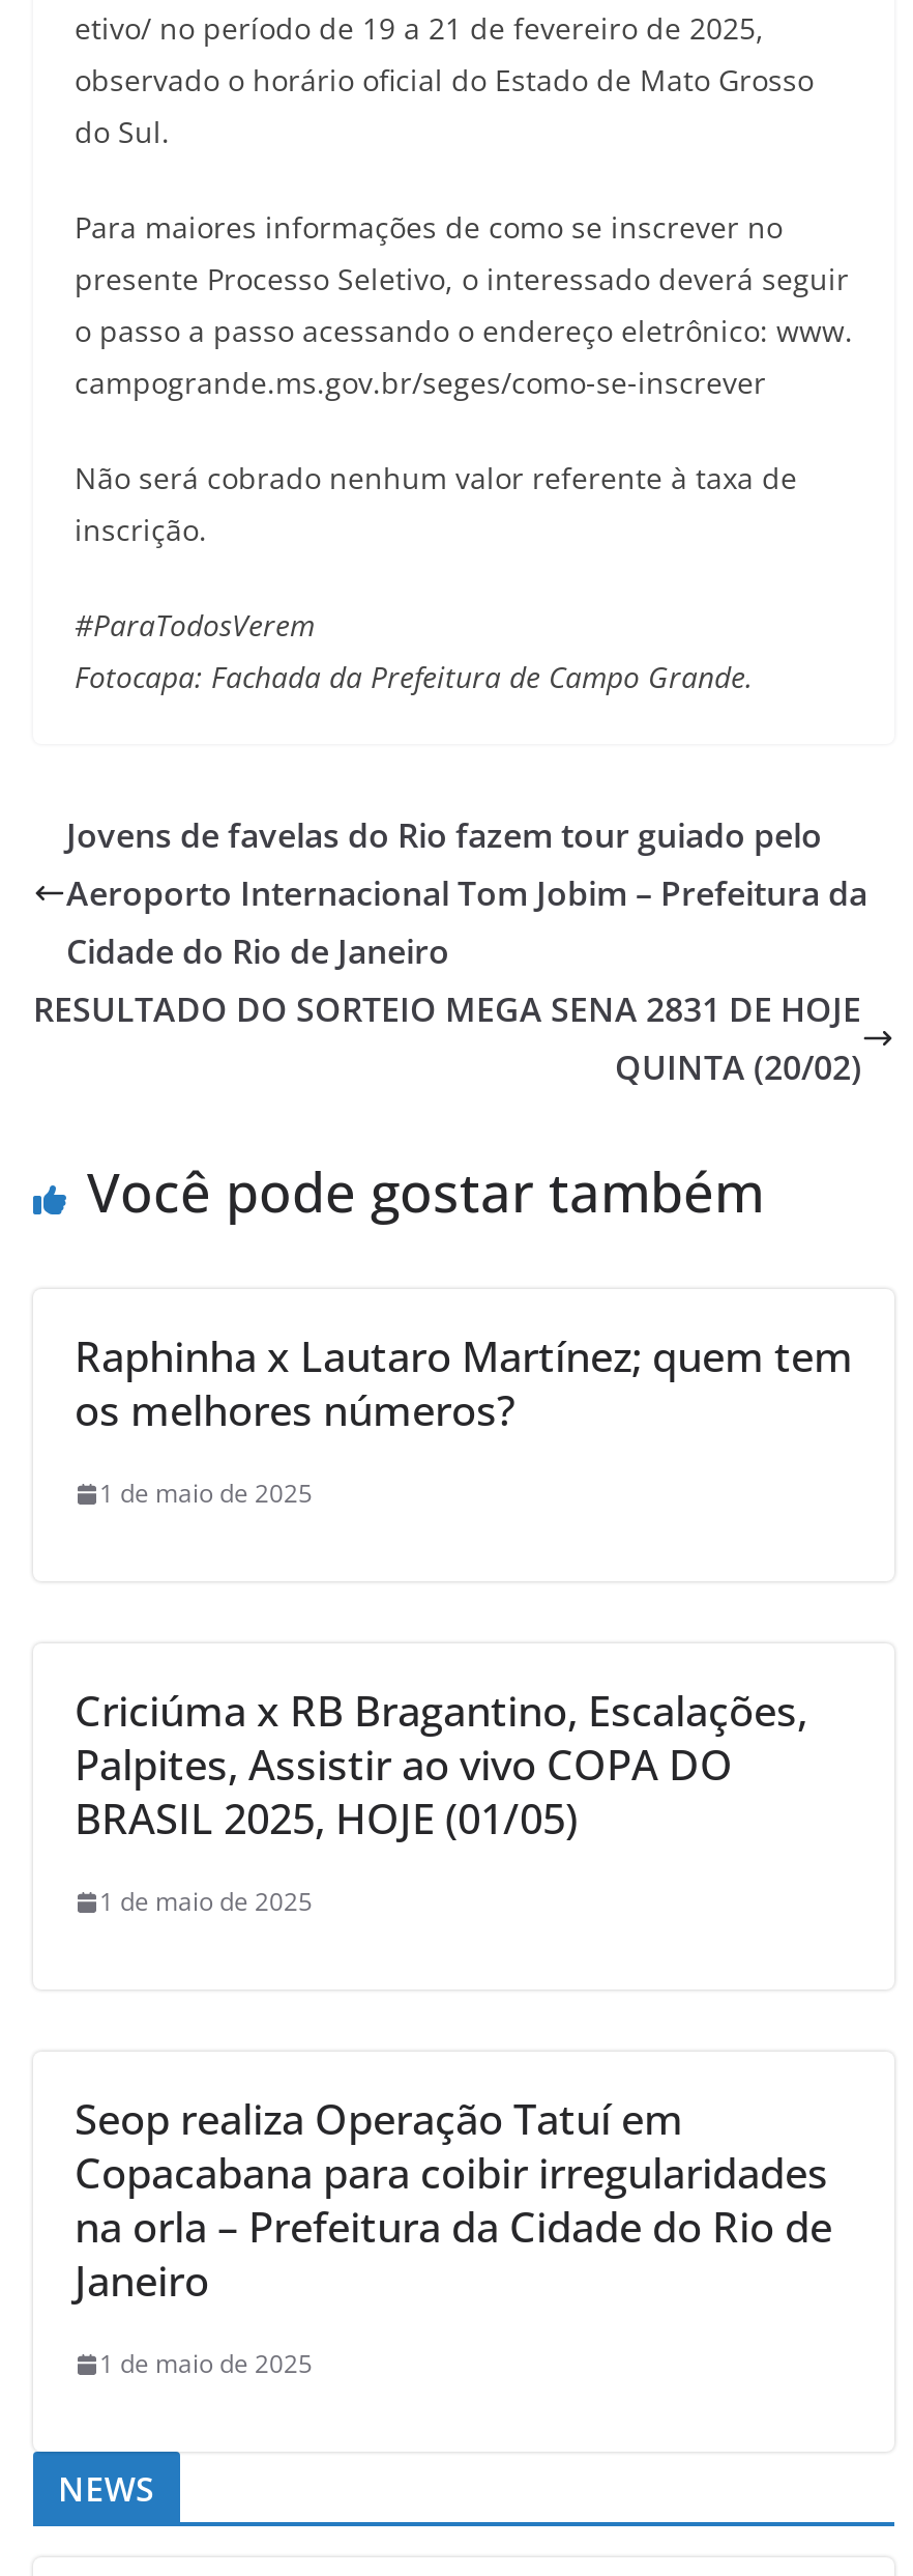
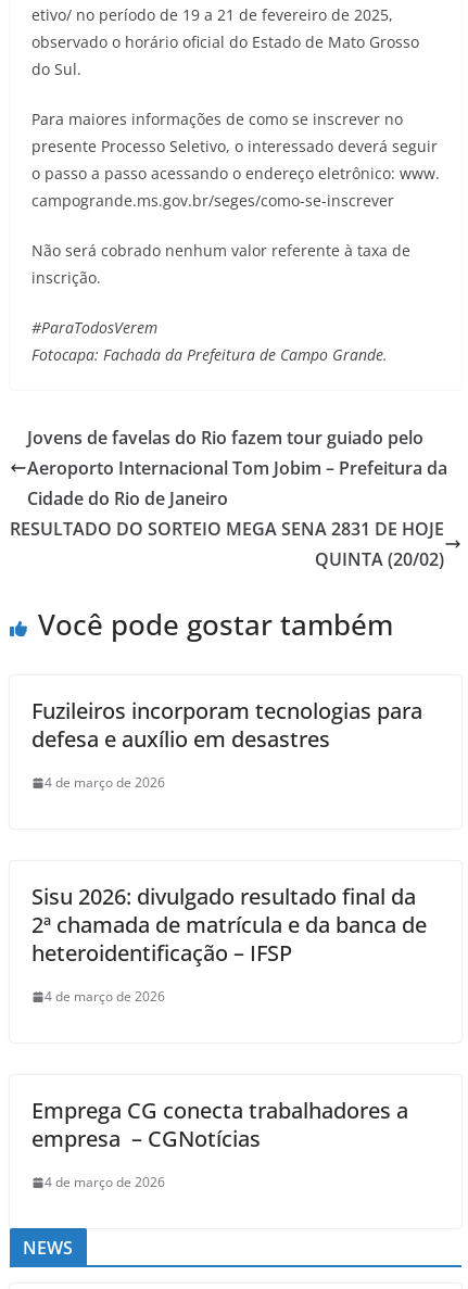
[75,1328,853,1438] Raphinha x Lautaro Martínez; quem tem | os melhores números? -> [31,696,422,754] Fuzileiros incorporam tecnologias para | defesa e auxílio em desastres
[99,1476,313,1511] 1 de maio de 2025 -> [45,773,165,792] 4 de março de 2026
[75,1683,807,1847] Criciúma x RB Bragantino, Escalações, | Palpites, Assistir ao vivo COPA DO | BRASIL 2025, HOJE (01/05) -> [31,882,427,968] Sisu 2026: divulgado resultado final da | 2ª chamada de matrícula e da banca de | heteroidentificação – IFSP
[99,1884,313,1919] 1 de maio de 2025 -> [45,987,165,1006] 4 de março de 2026
[75,2091,832,2309] Seop realiza Operação Tatuí em | Copacabana para coibir irregularidades | na orla – Prefeitura da Cidade do Rio de | Janeiro -> [31,1096,408,1153] Emprega CG conecta trabalhadores a | empresa – CGNotícias
[99,2346,313,2381] 1 de maio de 2025 -> [45,1173,165,1191] 4 de março de 2026

